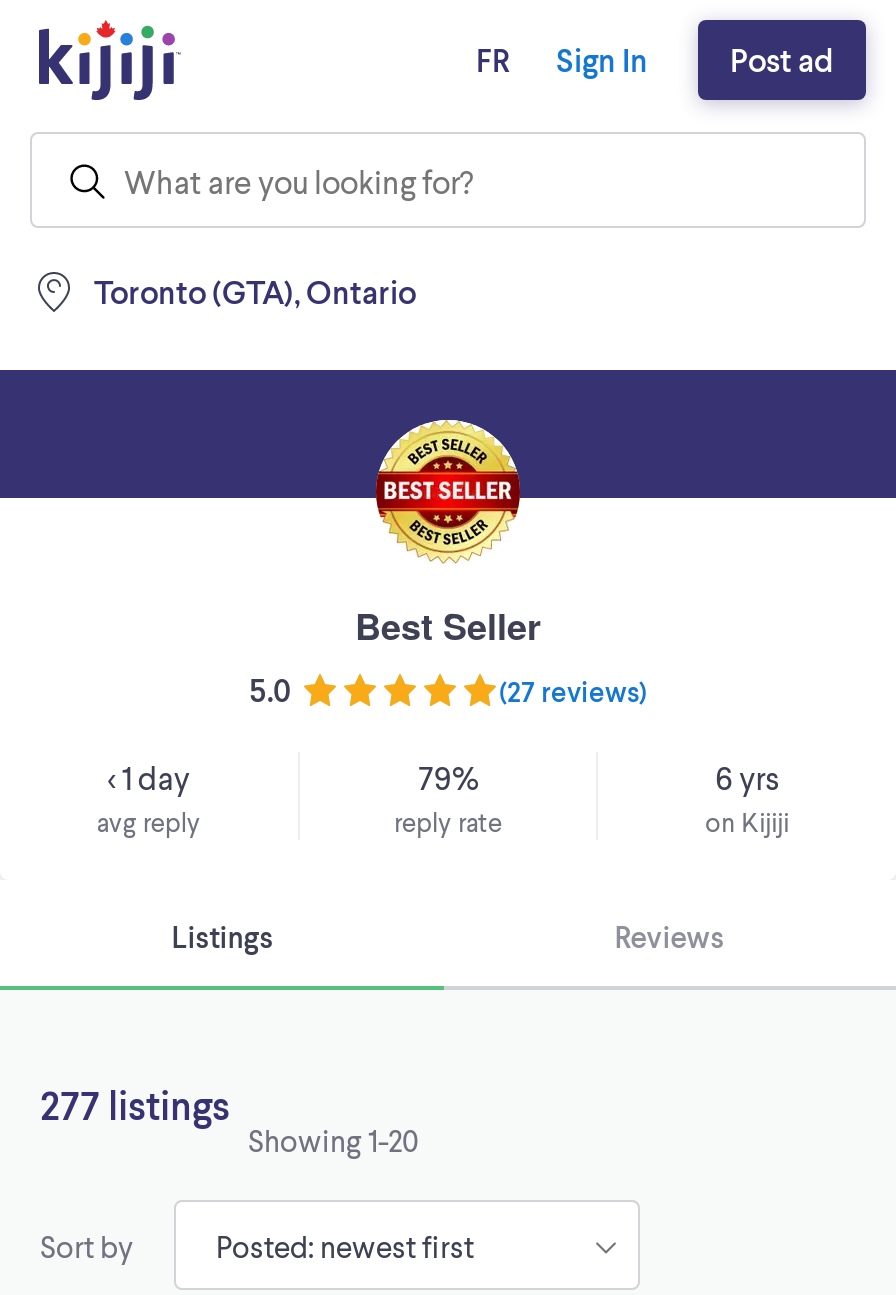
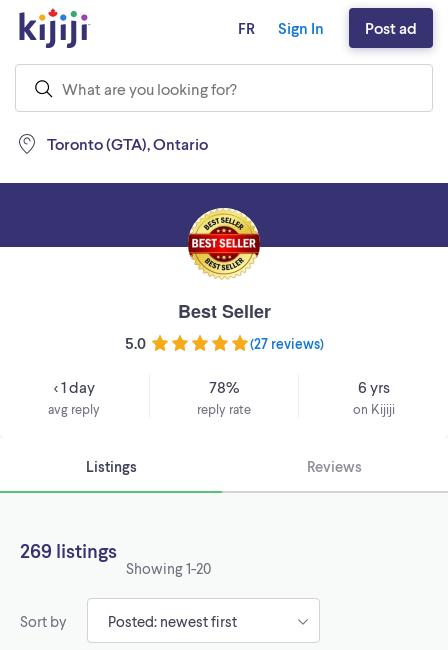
[418,758,478,796] 79% -> [209,377,239,396] 78%
[40,1079,230,1127] 277 listings -> [20,538,117,562] 269 listings

